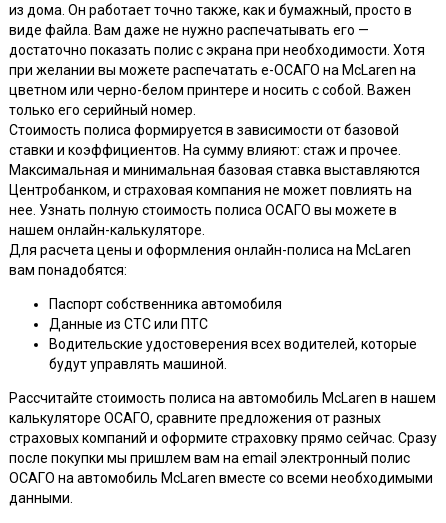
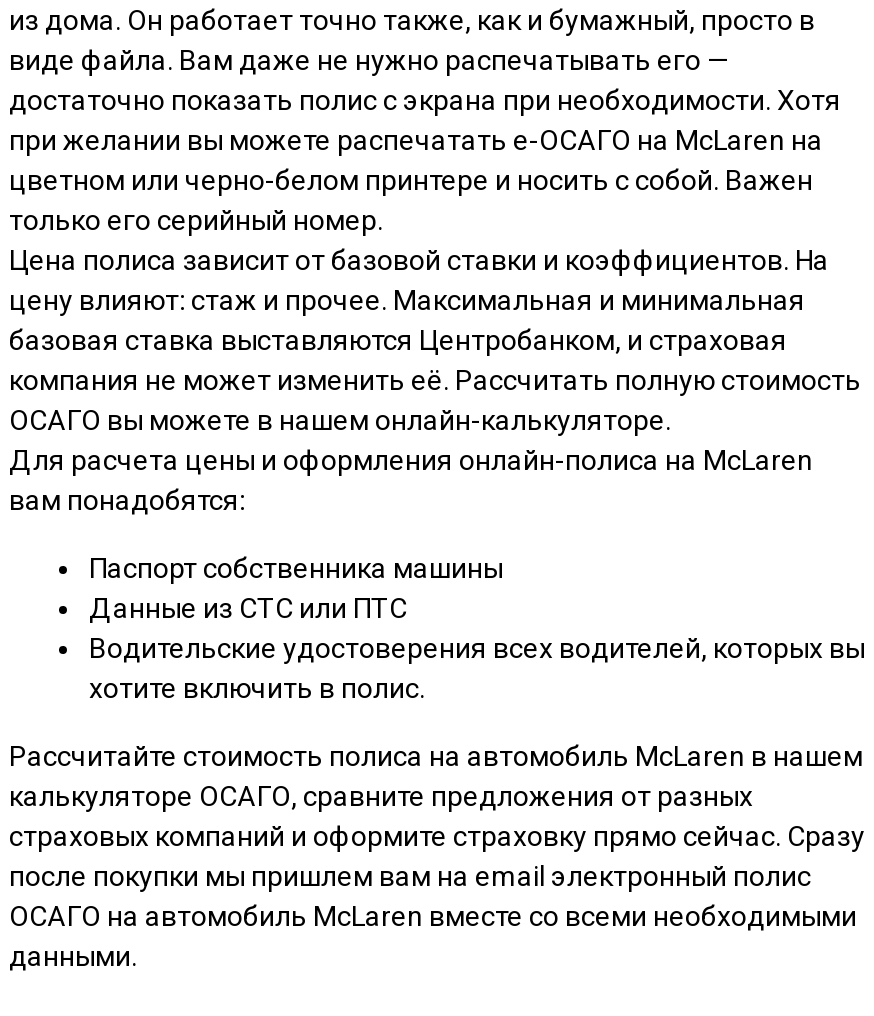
[9,122,420,238] Стоимость полиса формируется в зависимости от базовой | ставки и коэффициентов. На сумму влияют: стаж и прочее. | Максимальная и минимальная базовая ставка выставляются | Центробанком, и страховая компания не может повлиять на | нее. Узнать полную стоимость полиса ОСАГО вы можете в | нашем онлайн-калькуляторе. -> [9,244,861,436] Цена полиса зависит от базовой ставки и коэффициентов. На | цену влияют: стаж и прочее. Максимальная и минимальная | базовая ставка выставляются Центробанком, и страховая | компания не может изменить её. Рассчитать полную стоимость | ОСАГО вы можете в нашем онлайн-калькуляторе.
[49,296,282,312] Паспорт собственника автомобиля -> [89,552,503,584] Паспорт собственника машины
[49,336,417,372] Водительские удостоверения всех водителей, которые | будут управлять машиной. -> [89,632,865,704] Водительские удостоверения всех водителей, которых вы | хотите включить в полис.

